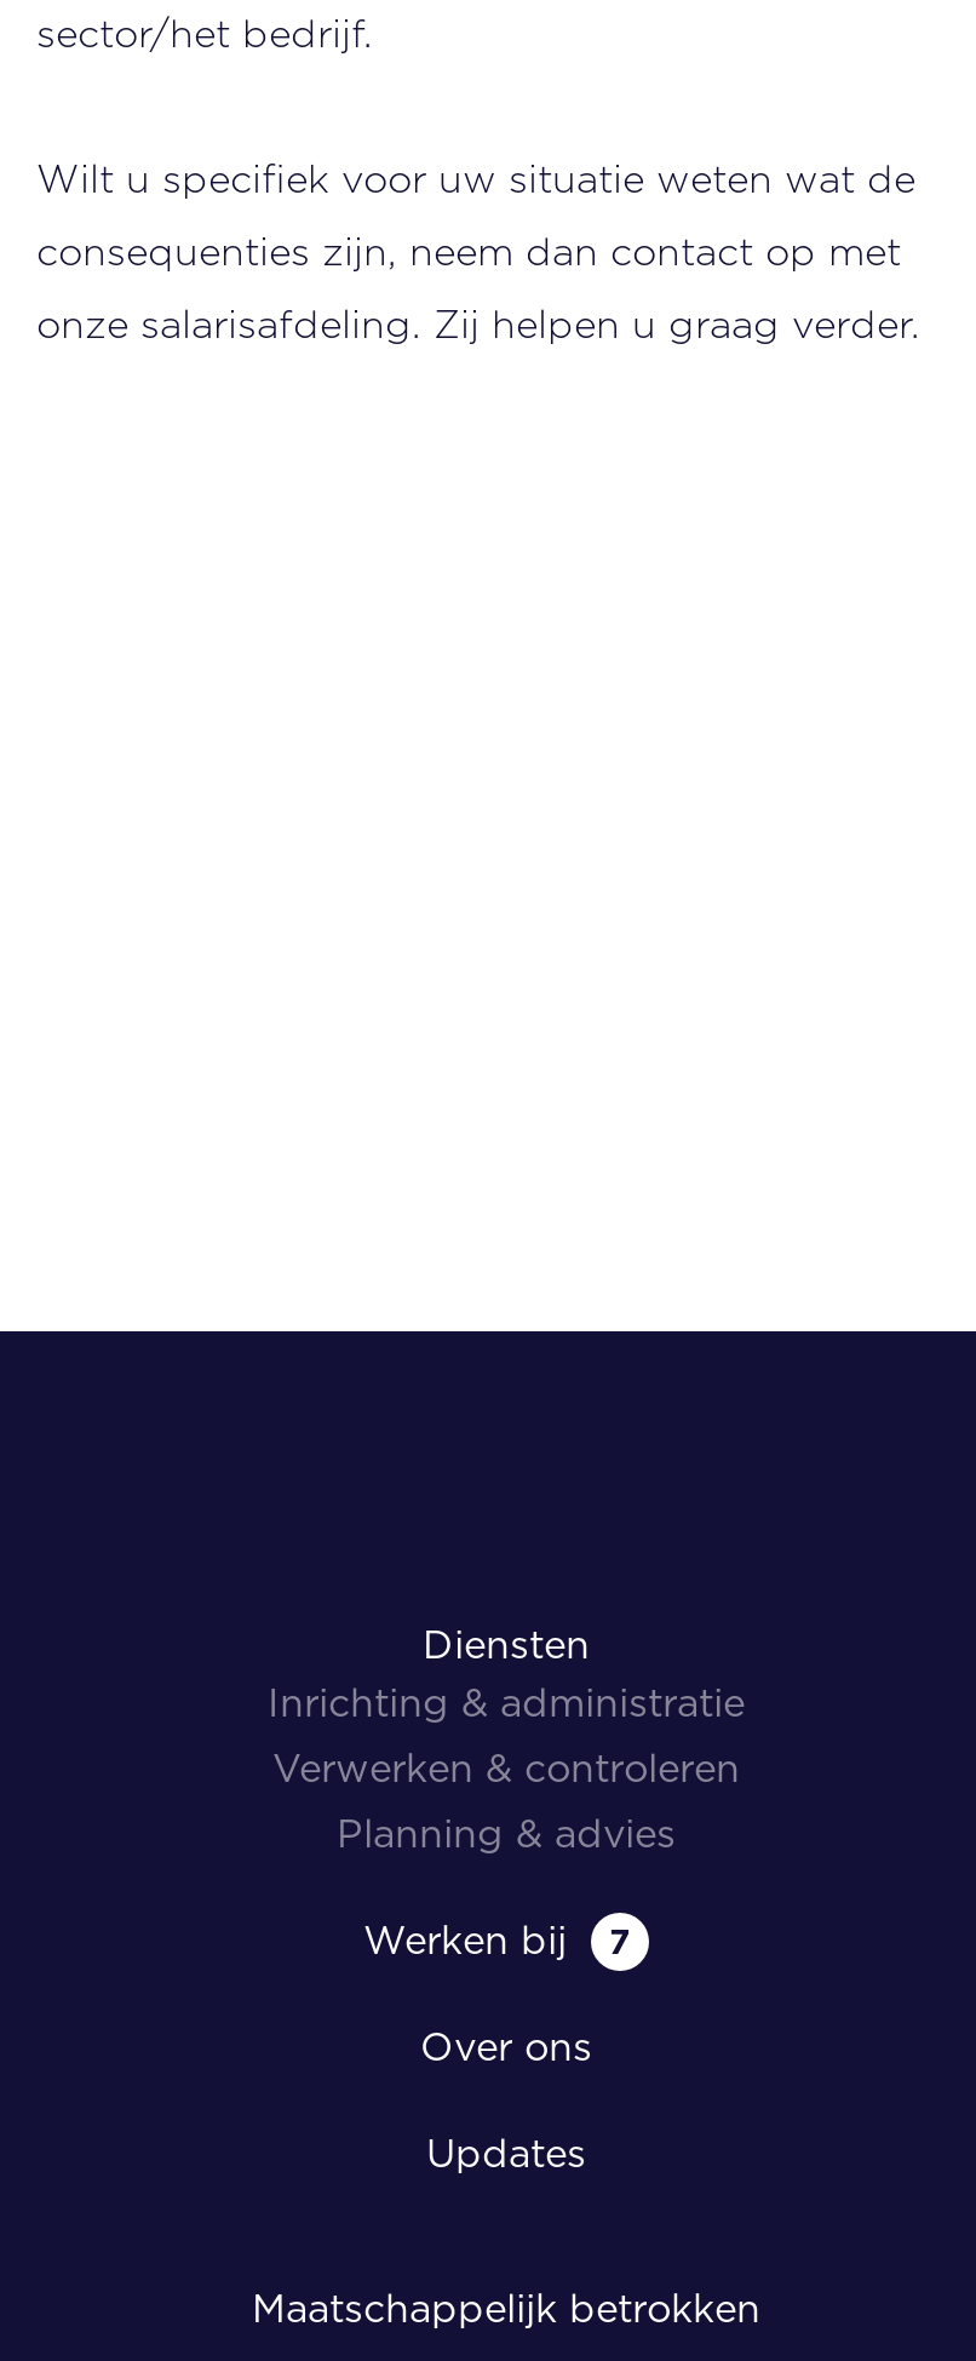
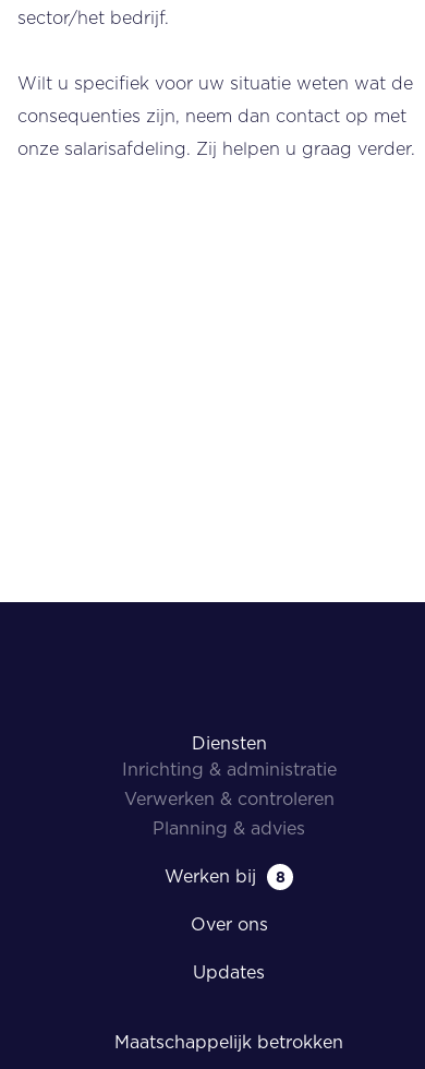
[363,1918,631,1964] Werken bij 7 -> [165,866,285,887] Werken bij 8

